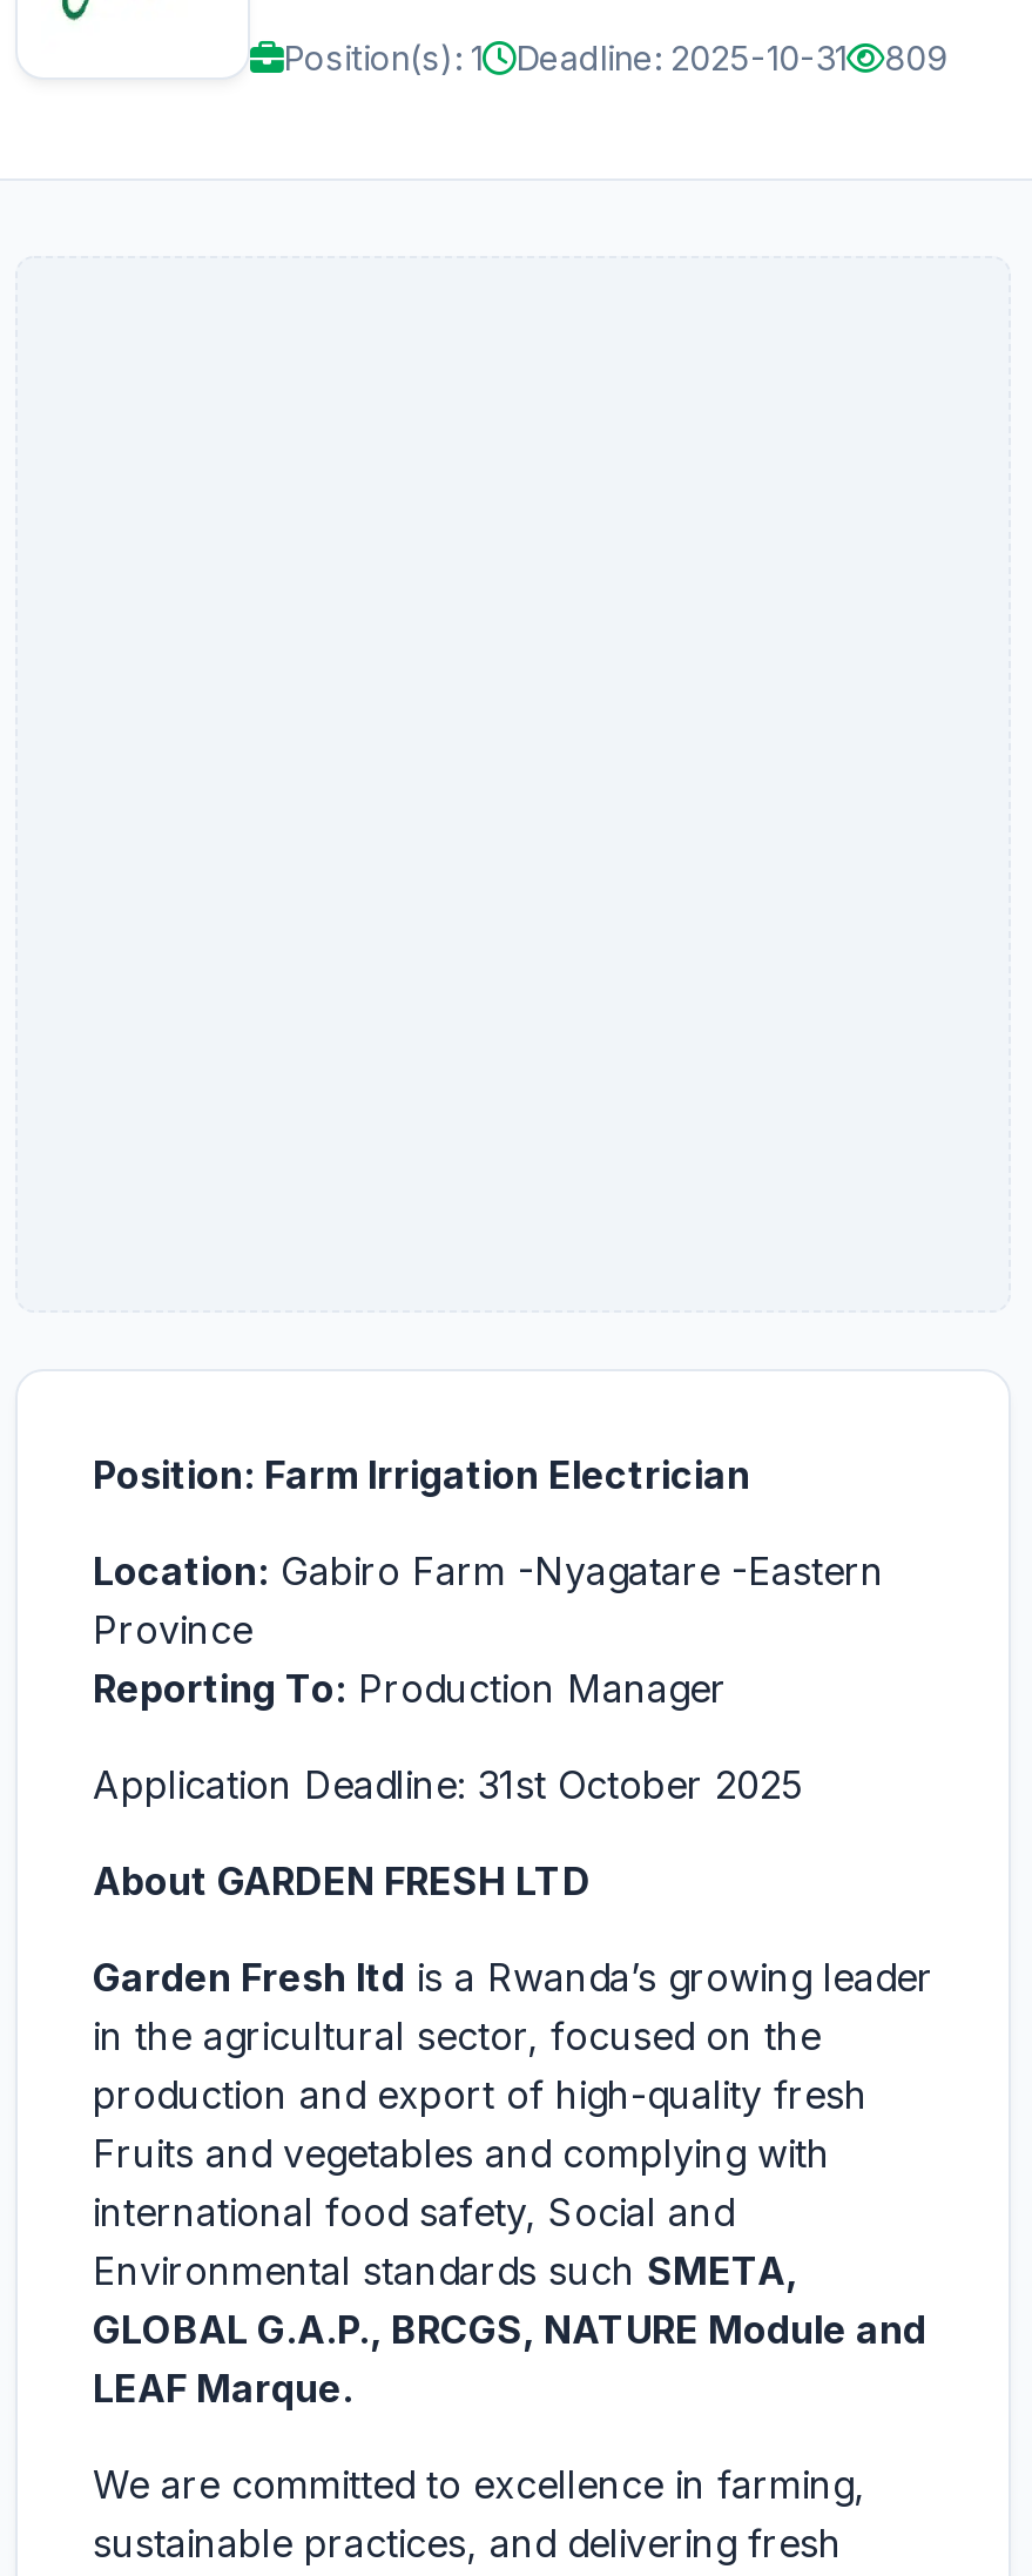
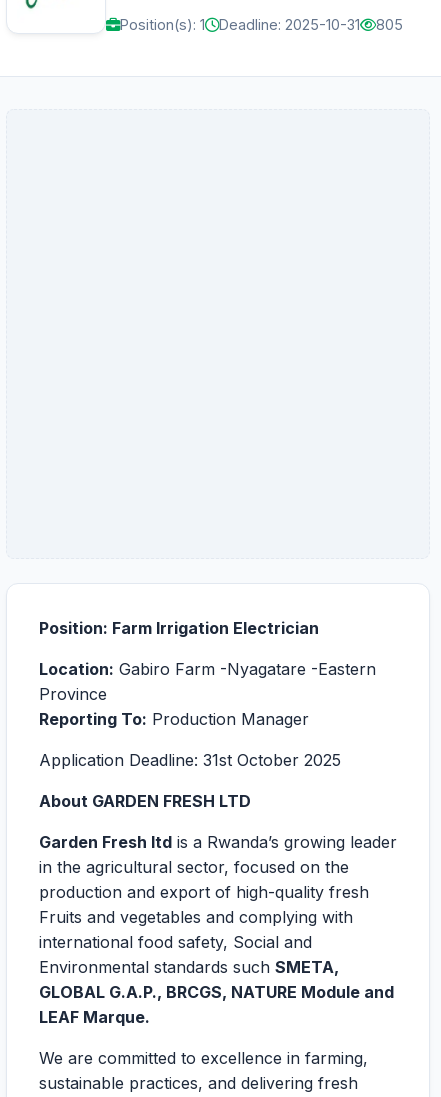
[283,38,947,77] Position(s): 1 Deadline: 2025-10-31 809 -> [120,16,403,33] Position(s): 1 Deadline: 2025-10-31 805

